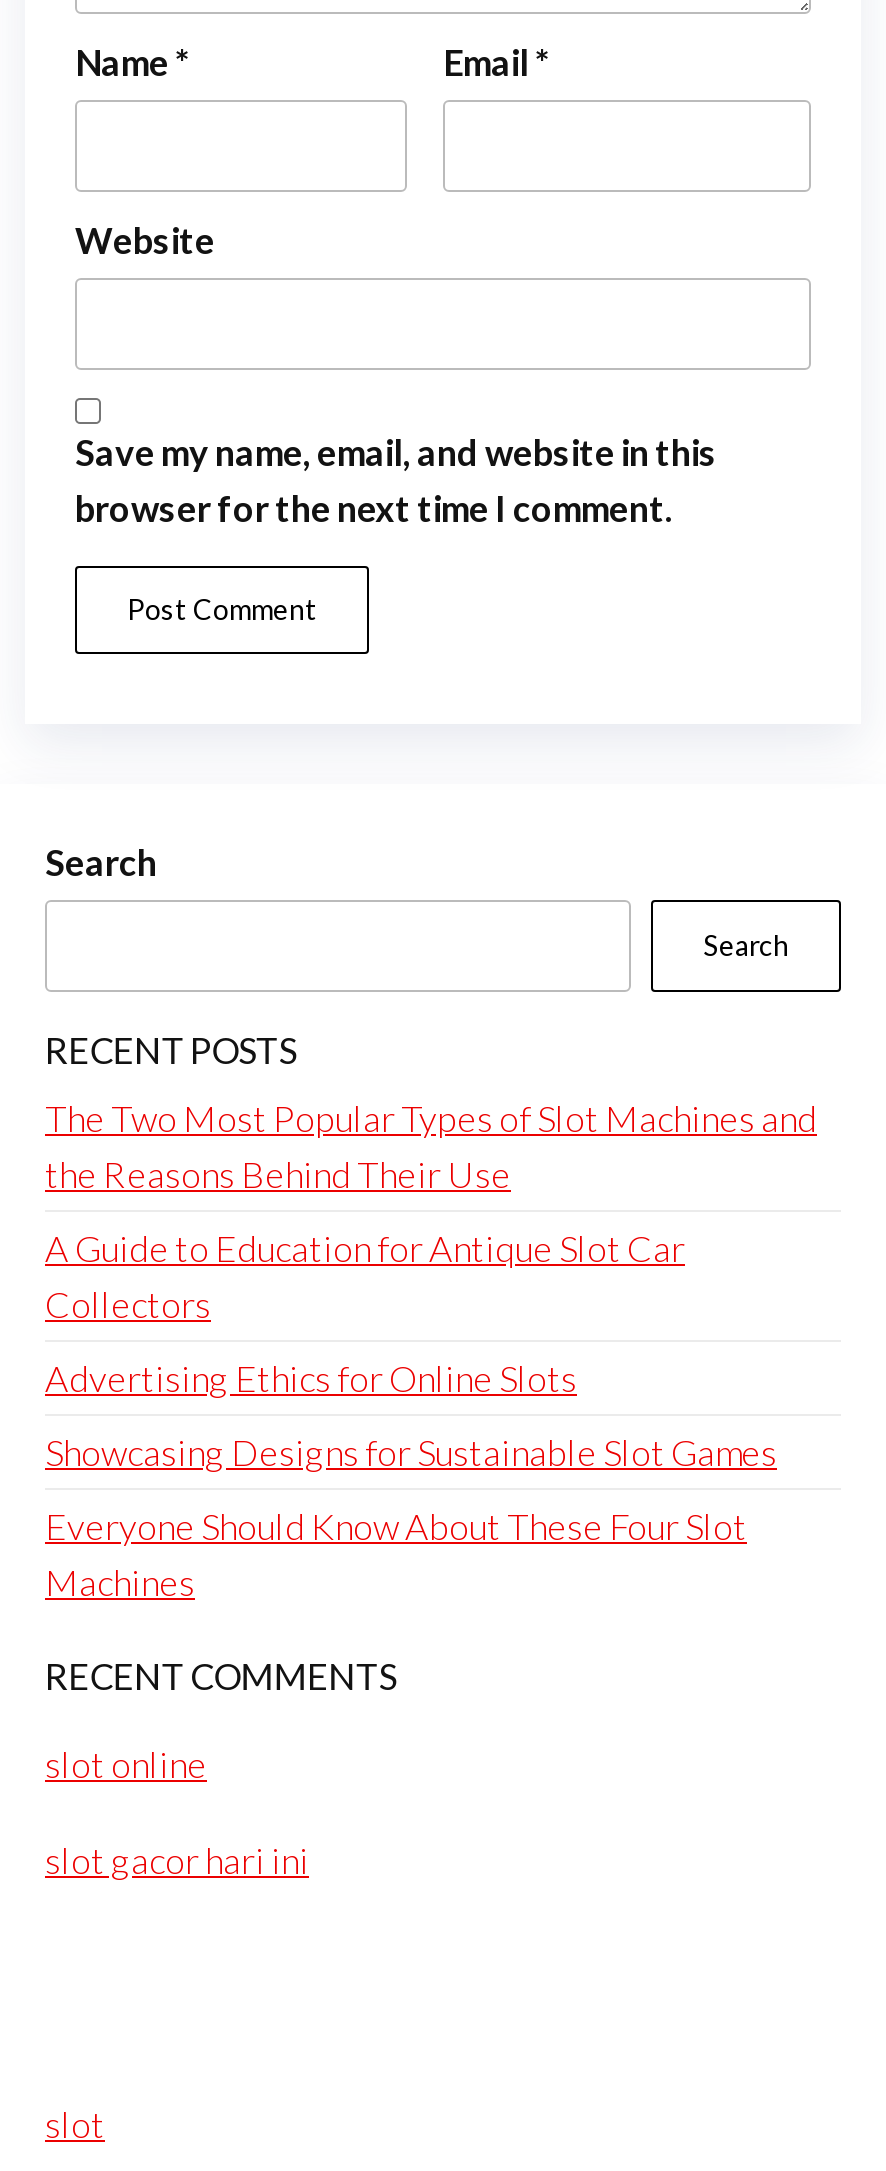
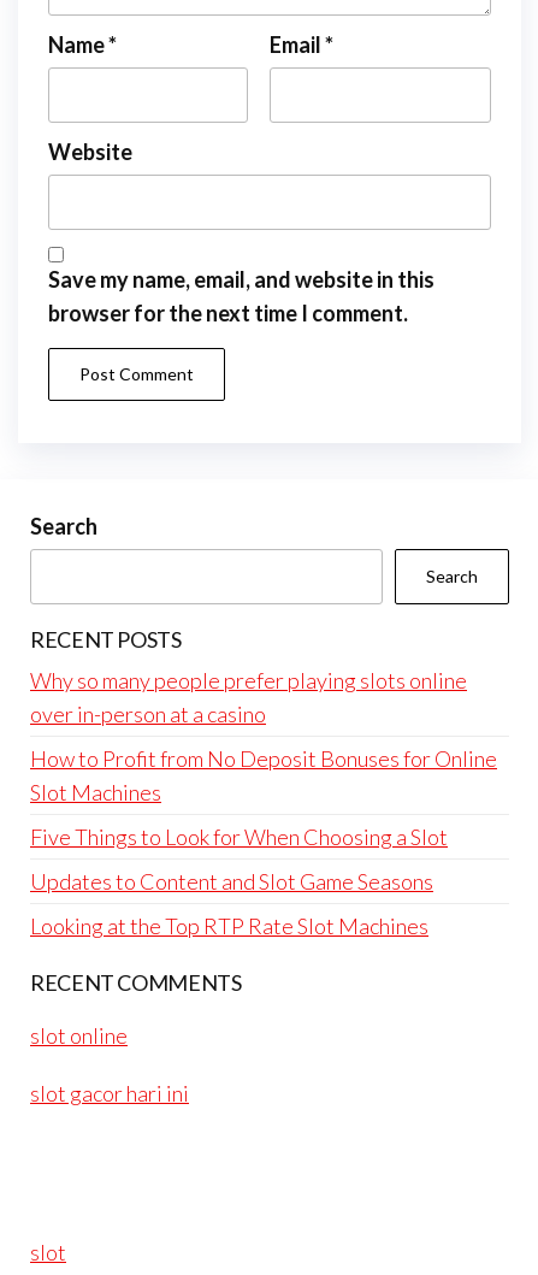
[45,1096,817,1196] The Two Most Popular Types of Slot Machines and | the Reasons Behind Their Use -> [30,667,467,727] Why so many people prefer playing slots online | over in-person at a casino
[45,1226,685,1326] A Guide to Education for Antique Slot Car | Collectors -> [30,745,497,805] How to Profit from No Deposit Bonuses for Online | Slot Machines
[45,1356,577,1400] Advertising Ethics for Online Slots -> [30,824,448,850] Five Things to Look for When Choosing a Slot
[45,1430,777,1474] Showcasing Designs for Sustainable Slot Games -> [30,868,433,895] Updates to Content and Slot Game Seasons
[45,1504,747,1604] Everyone Should Know About These Four Slot | Machines -> [30,913,428,939] Looking at the Top RTP Rate Slot Machines

